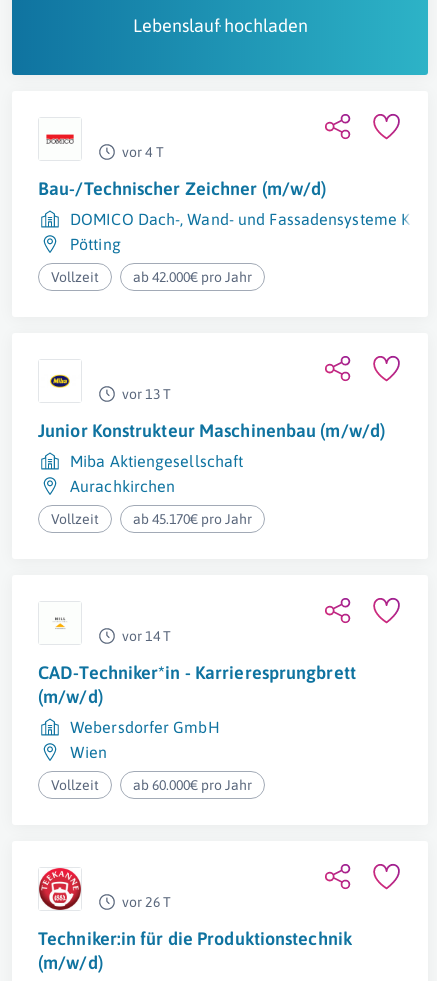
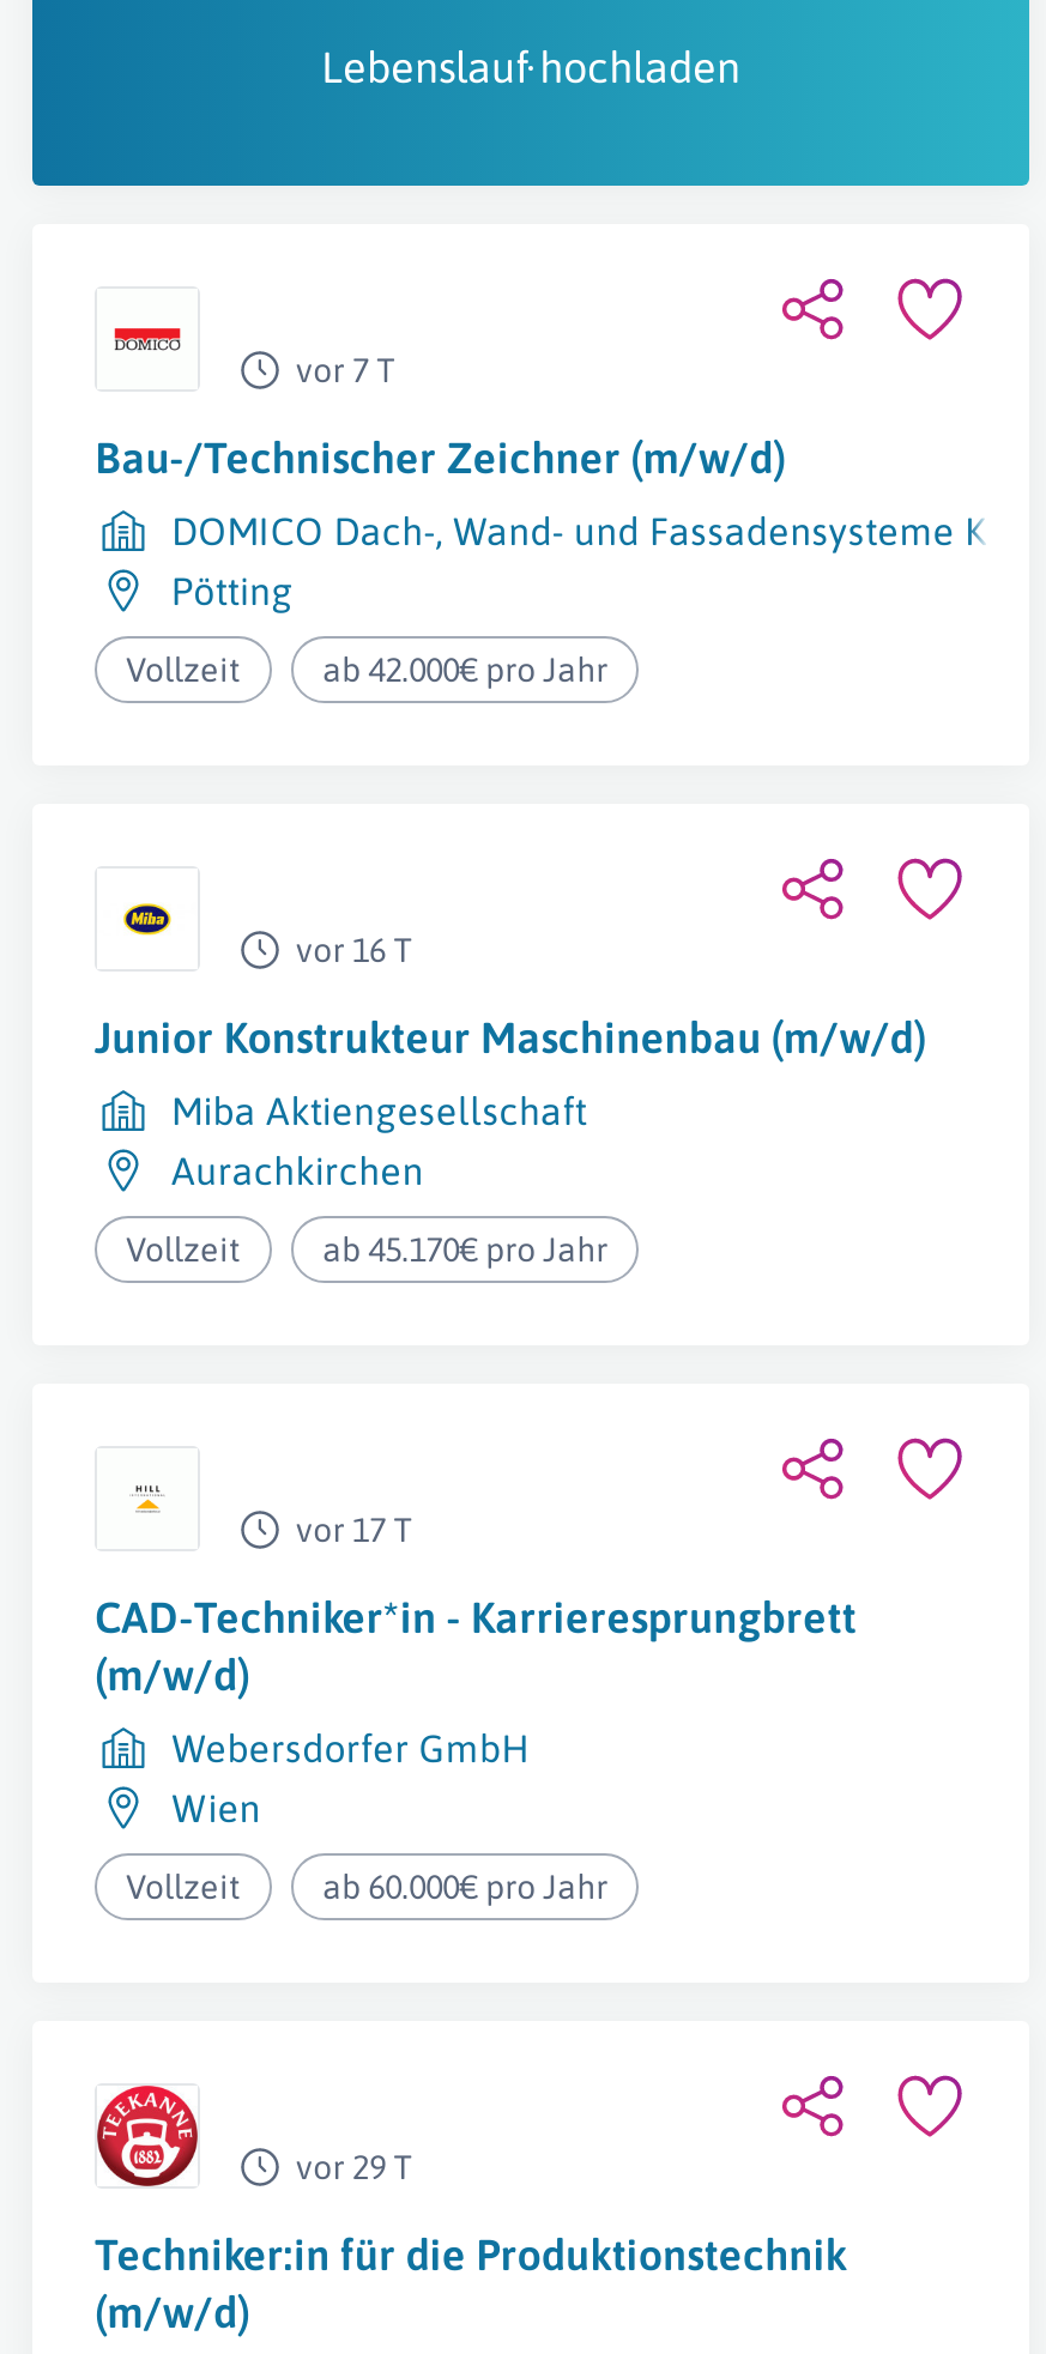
[122,144,164,160] vor 4 T -> [296,351,396,389] vor 7 T
[122,386,171,402] vor 13 T -> [296,931,413,969] vor 16 T
[122,628,171,644] vor 14 T -> [296,1511,413,1549] vor 17 T
[122,894,171,910] vor 26 T -> [296,2148,413,2186] vor 29 T

